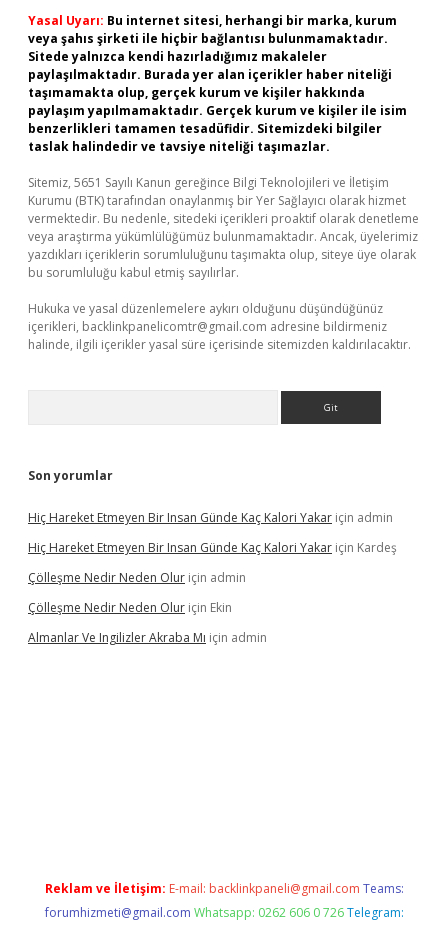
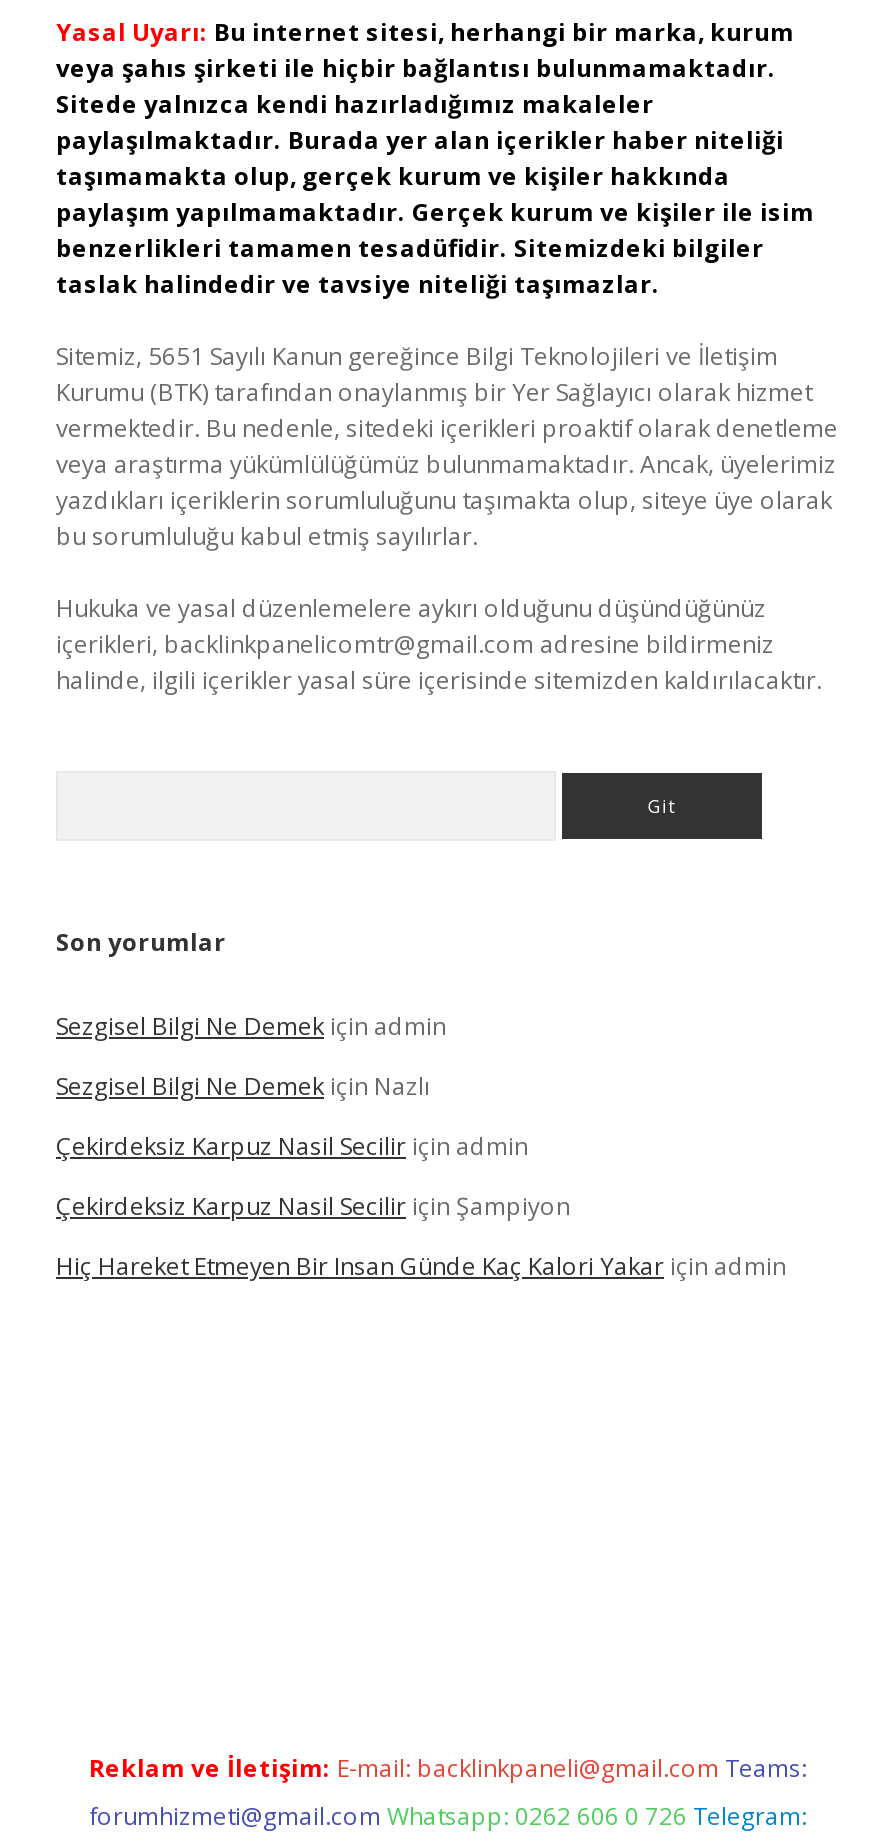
none -> [56,1009,570,1223] Sezgisel Bilgi Ne Demek için admin | Sezgisel Bilgi Ne Demek için Nazlı | Çekirdeksiz Karpuz Nasil Secilir için admin | Çekirdeksiz Karpuz Nasil Secilir için Şampiyon
moved [28,509,393,526] -> [56,1249,786,1283]: Hiç Hareket Etmeyen Bir Insan Günde Kaç Kalori Yakar için admin
[28,539,397,646] Hiç Hareket Etmeyen Bir Insan Günde Kaç Kalori Yakar için Kardeş | Çölleşme Nedir Neden Olur için admin | Çölleşme Nedir Neden Olur için Ekin | Almanlar Ve Ingilizler Akraba Mı için admin -> none

